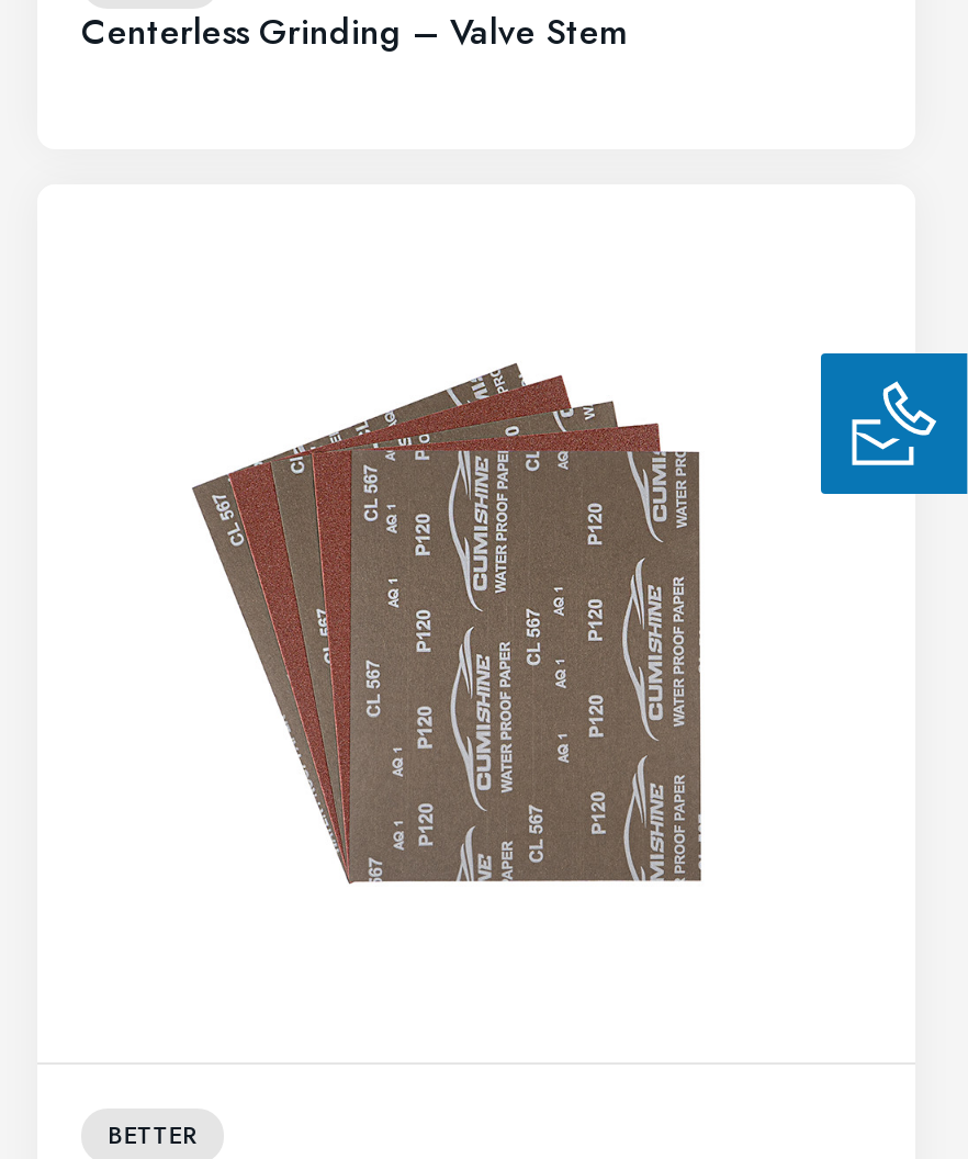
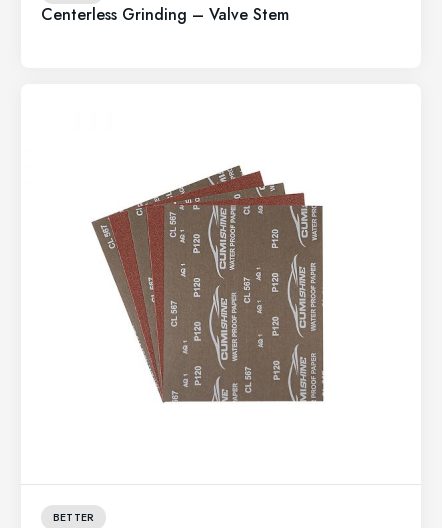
[819,351,961,496] [image] -> none

